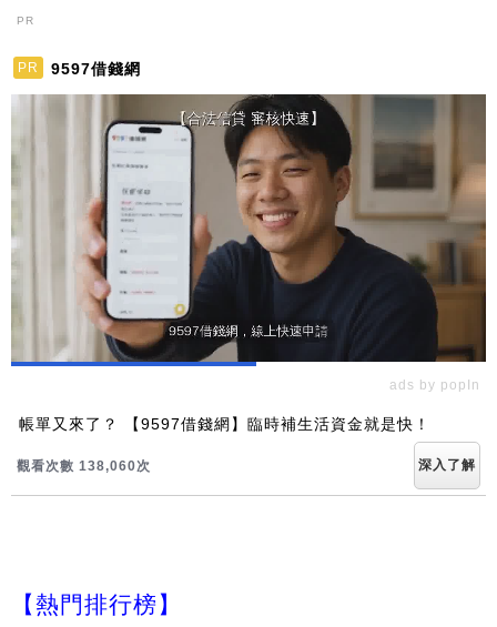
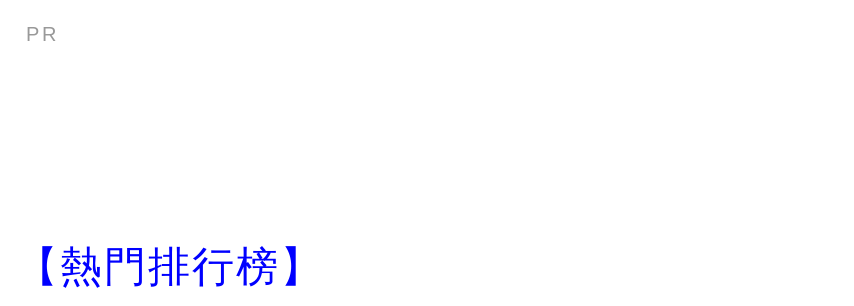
[18,60,141,77] PR | 9597借錢網 -> none
[10,93,487,474] [image] | ads by popIn | 帳單又來了？ 【9597借錢網】臨時補生活資金就是快！ | 觀看次數 138,060次 | 深入了解 -> none

